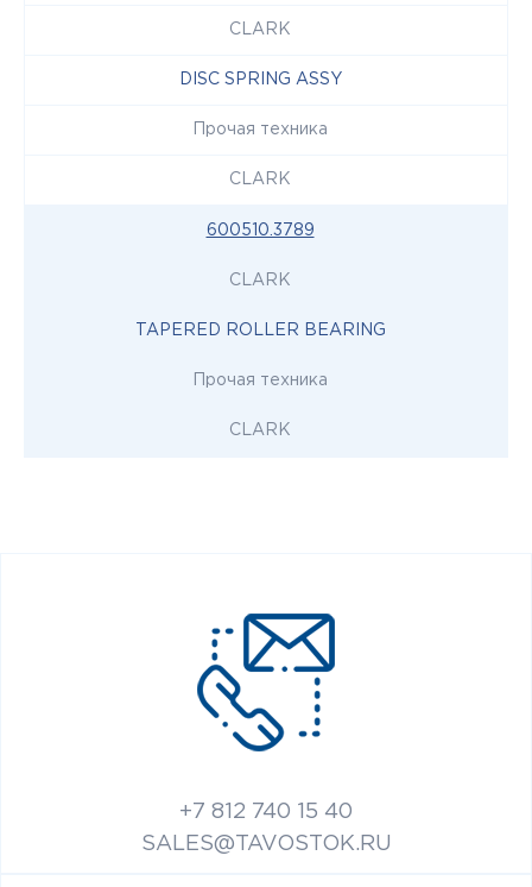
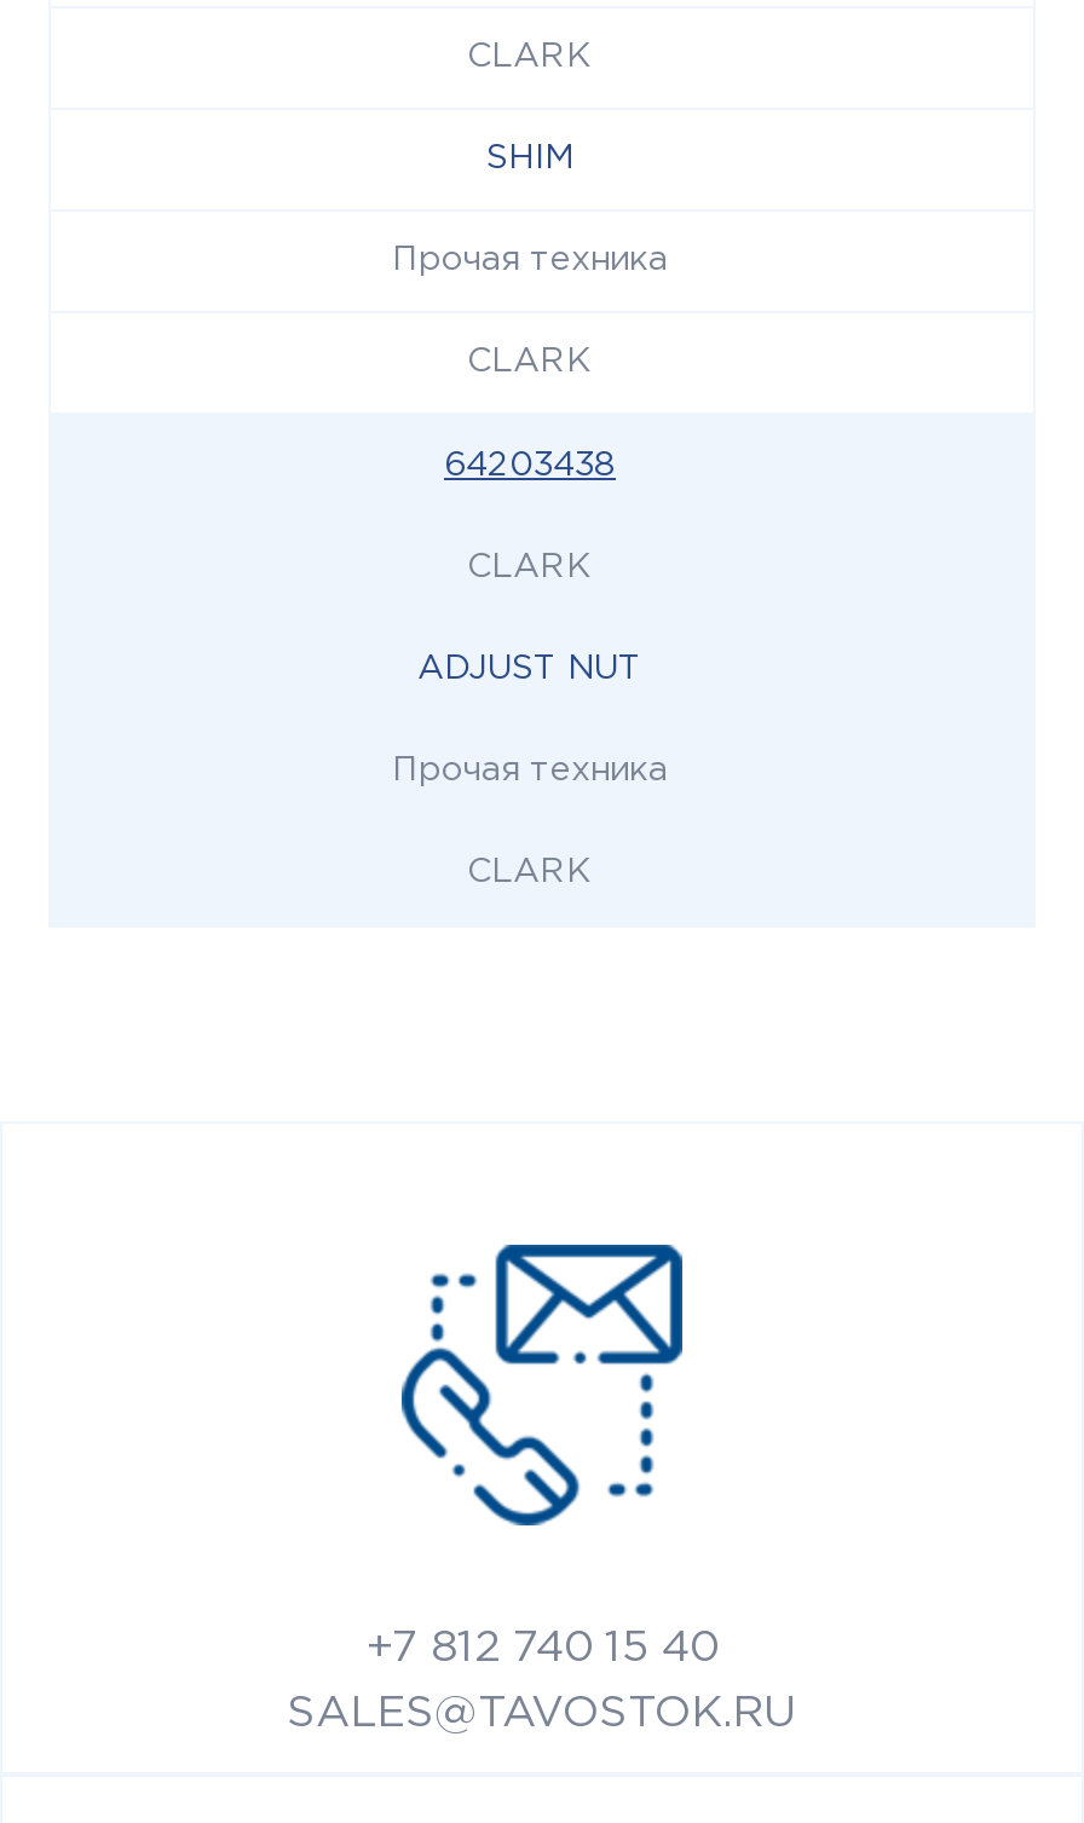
[179,73,341,87] DISC SPRING ASSY -> [486,144,573,173] SHIM
[206,224,314,238] 600510.3789 -> [444,451,616,480] 64203438
[135,323,385,338] TAPERED ROLLER BEARING -> [417,654,642,683] ADJUST NUT

